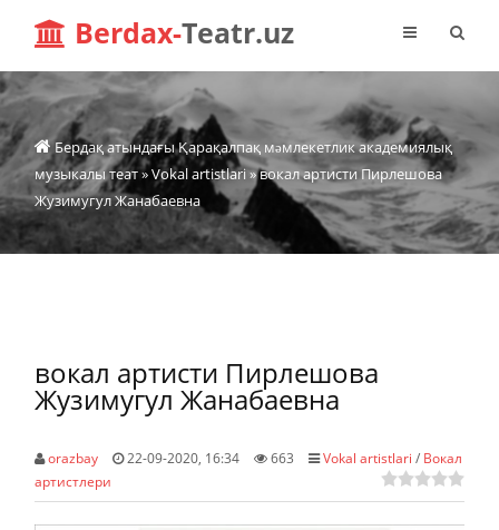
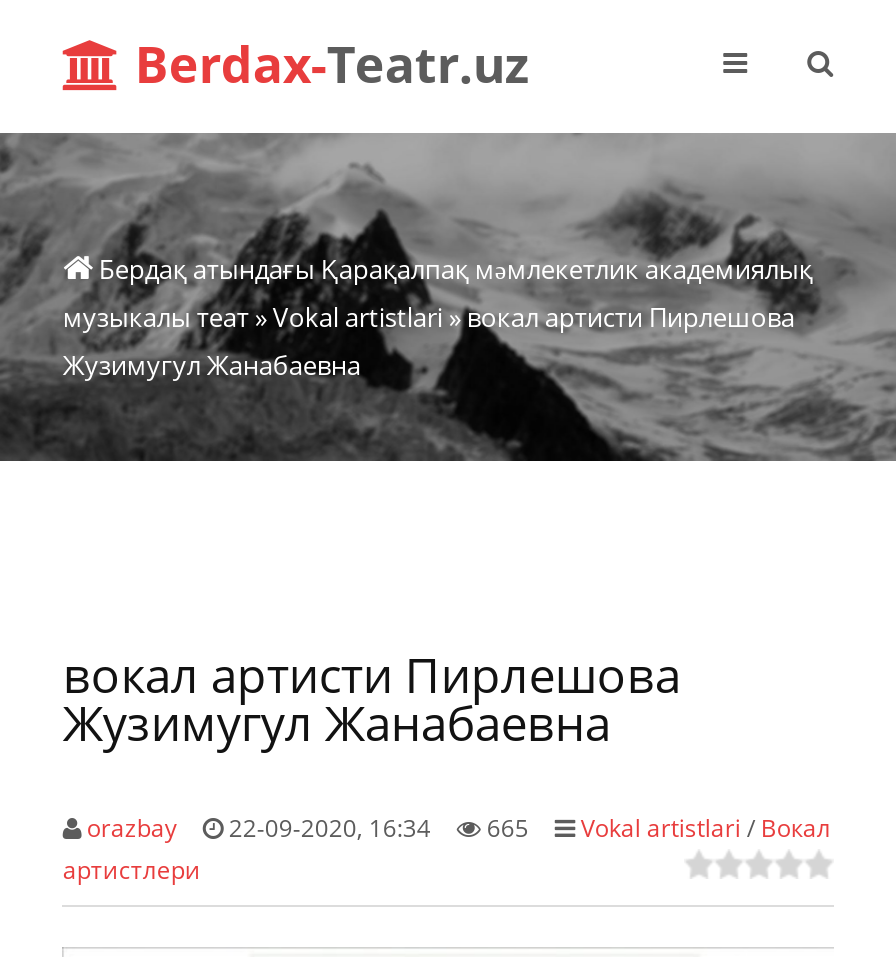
[48,449,463,468] orazbay 22-09-2020, 16:34 663 Vokal artistlari / Вокал -> [87,811,831,845] orazbay 22-09-2020, 16:34 665 Vokal artistlari / Вокал

